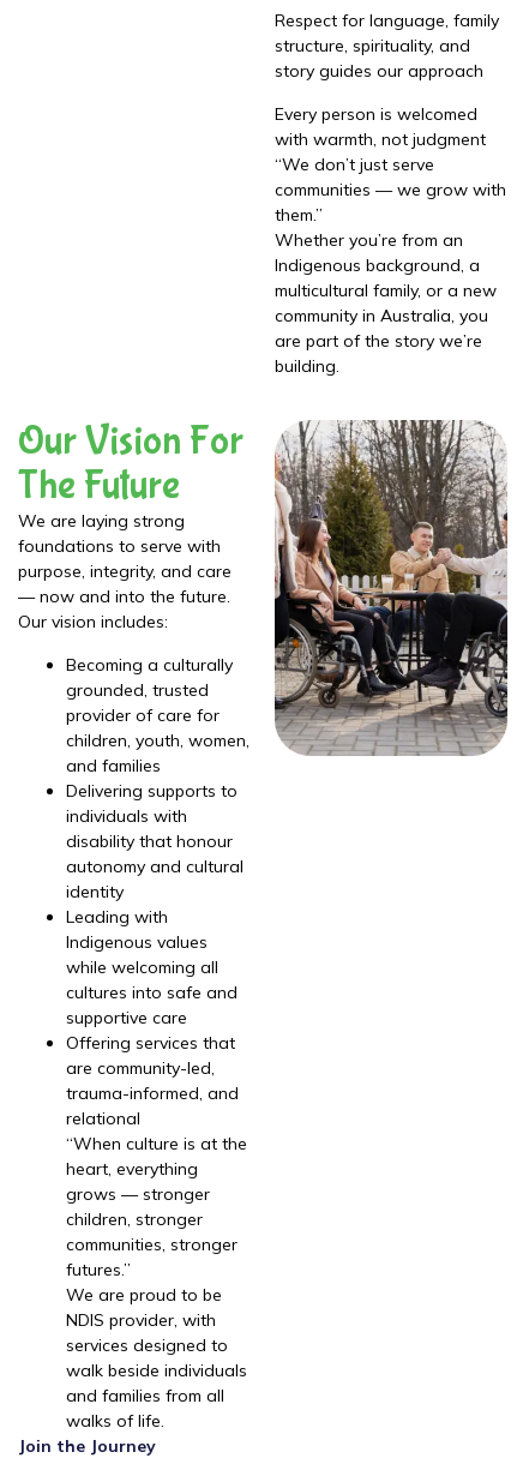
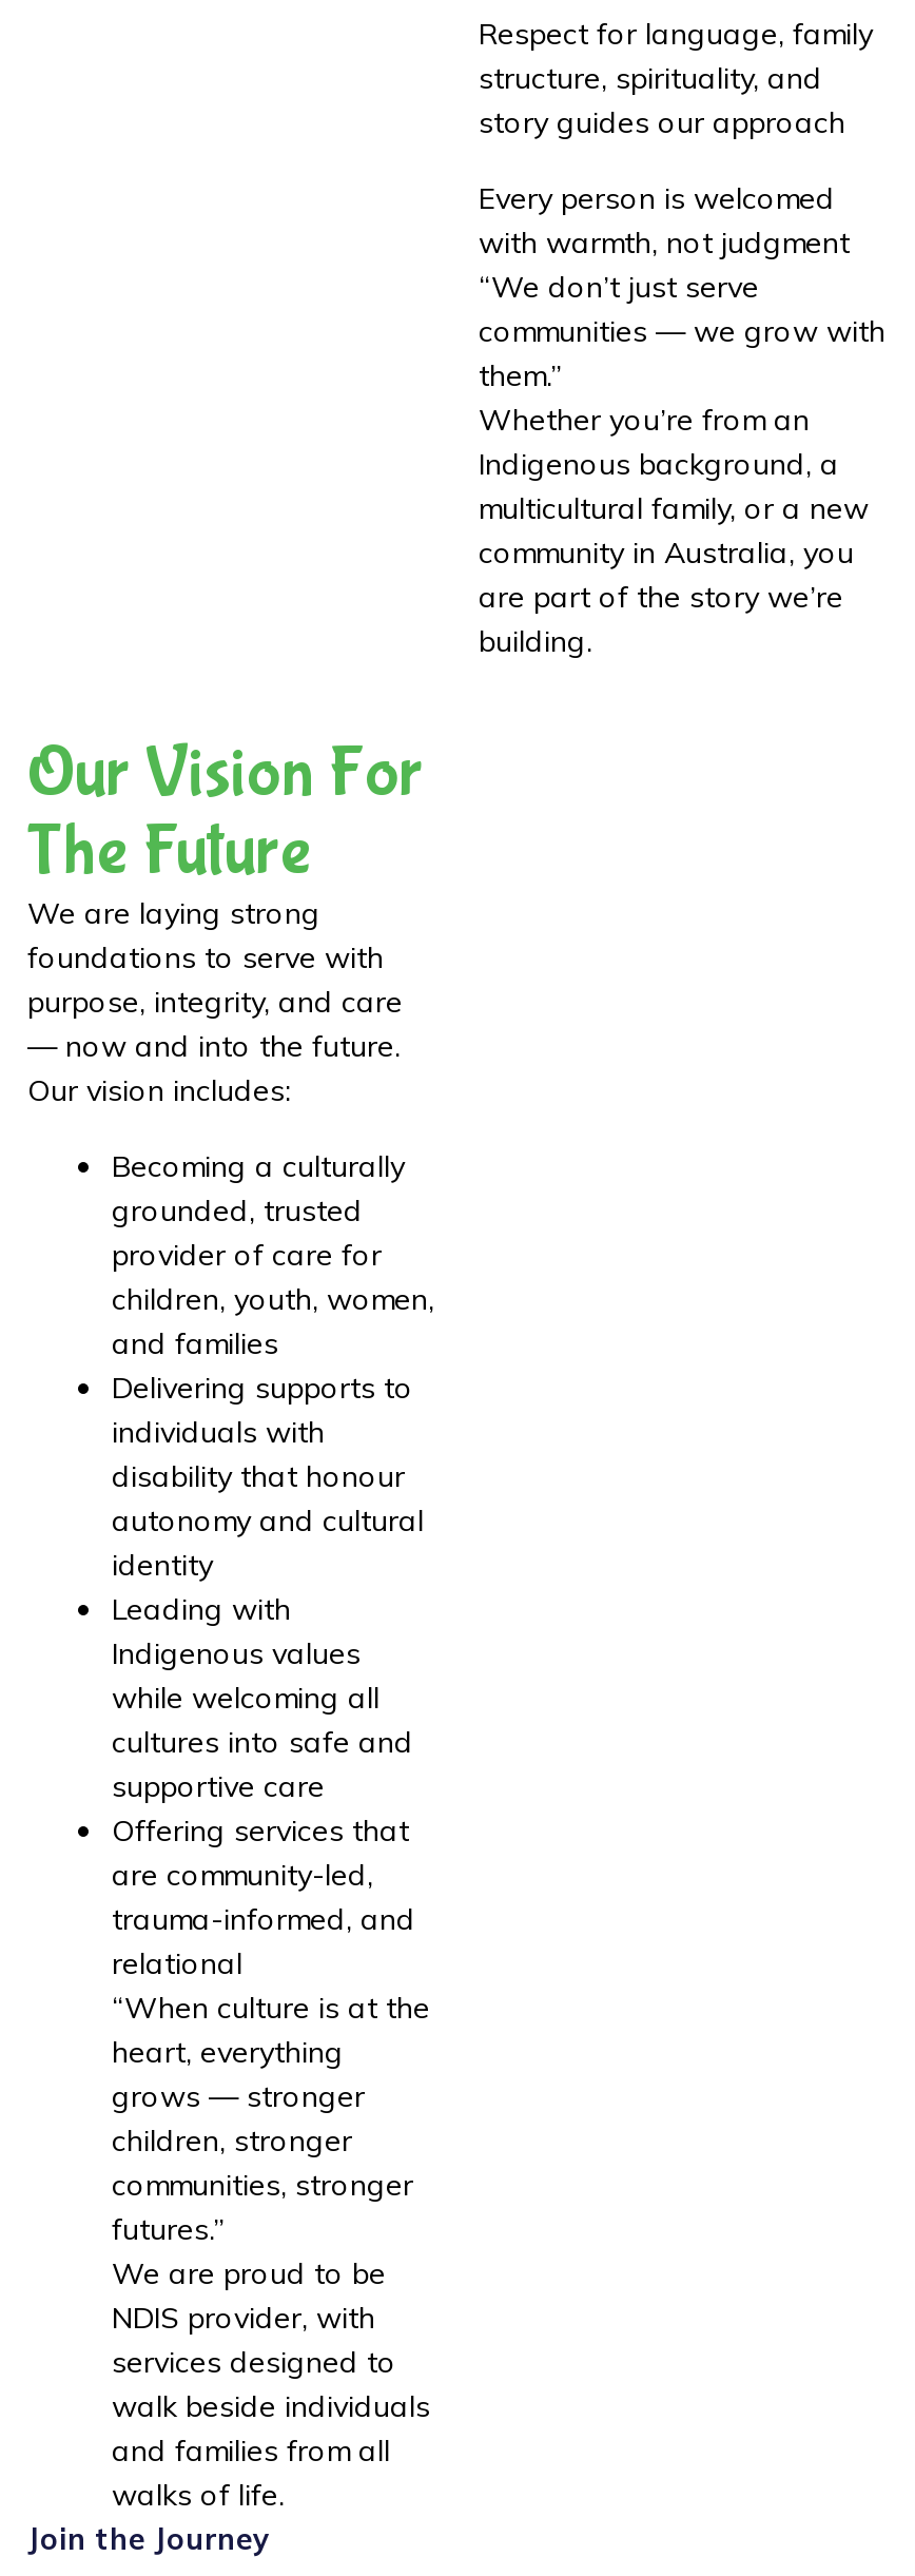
[273,419,509,757] [image] -> none

